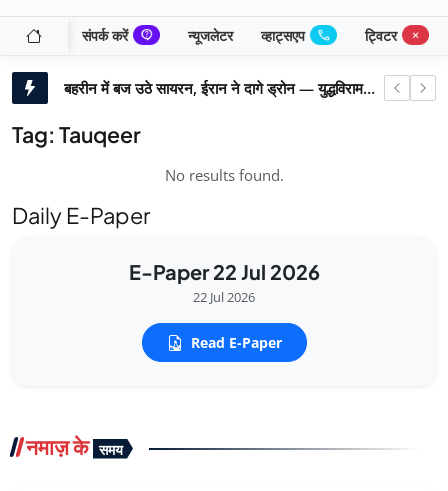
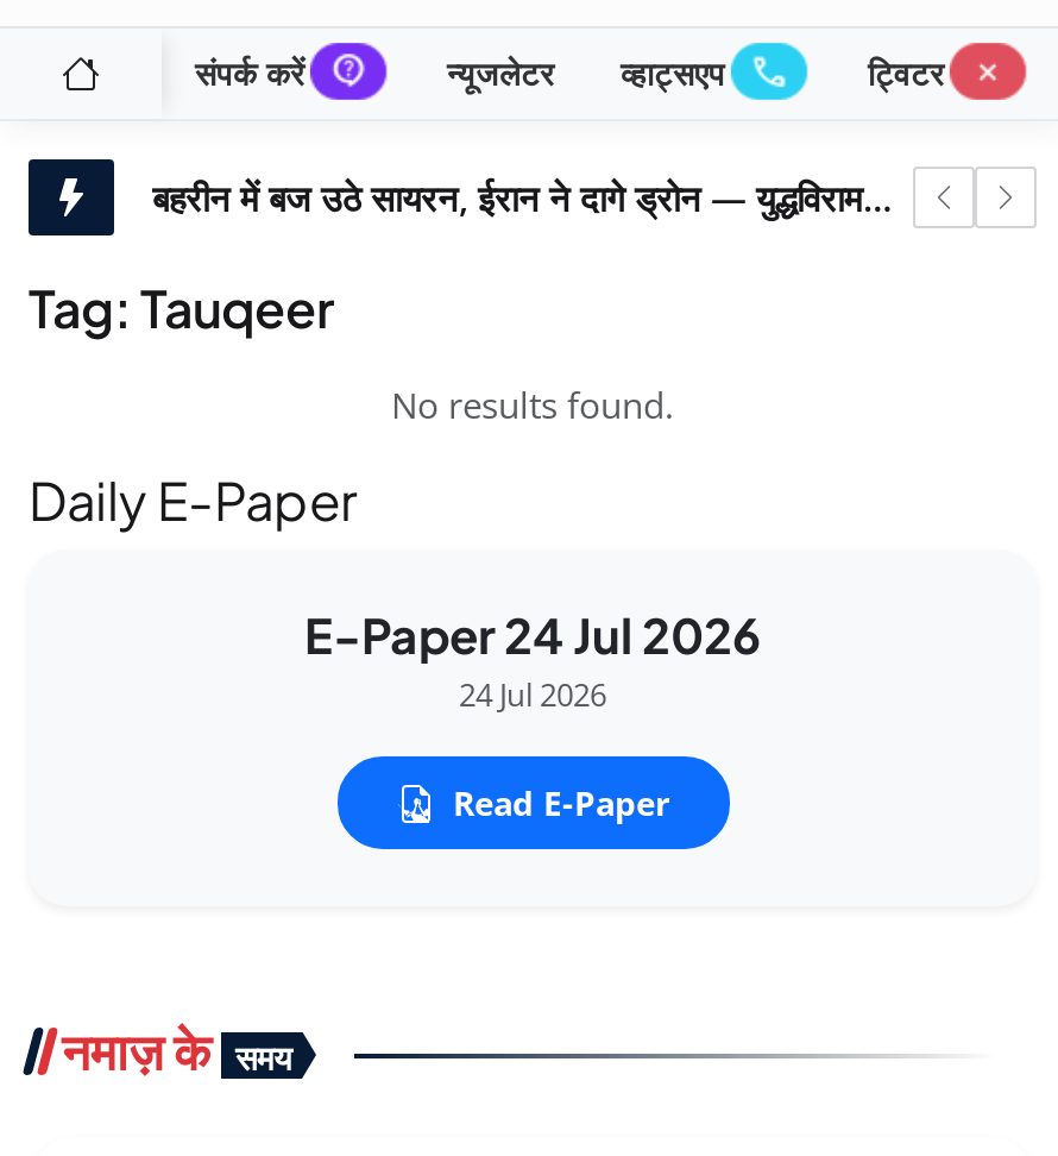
[128,259,319,284] E-Paper 22 Jul 2026 -> [304,605,761,664] E-Paper 24 Jul 2026
[193,288,255,306] 22 Jul 2026 -> [459,674,606,716] 24 Jul 2026

